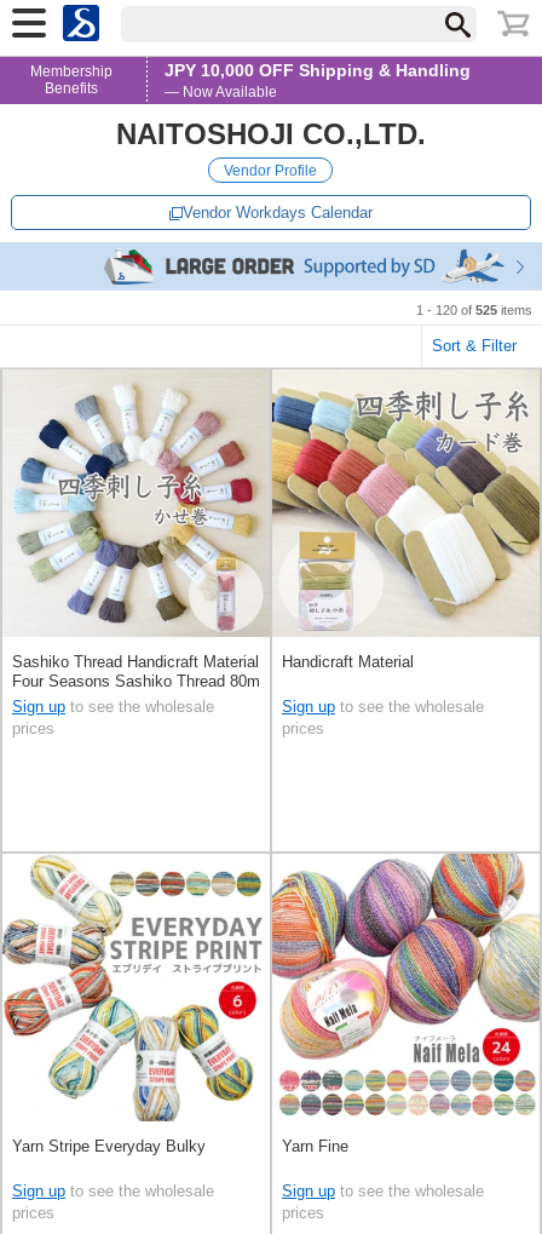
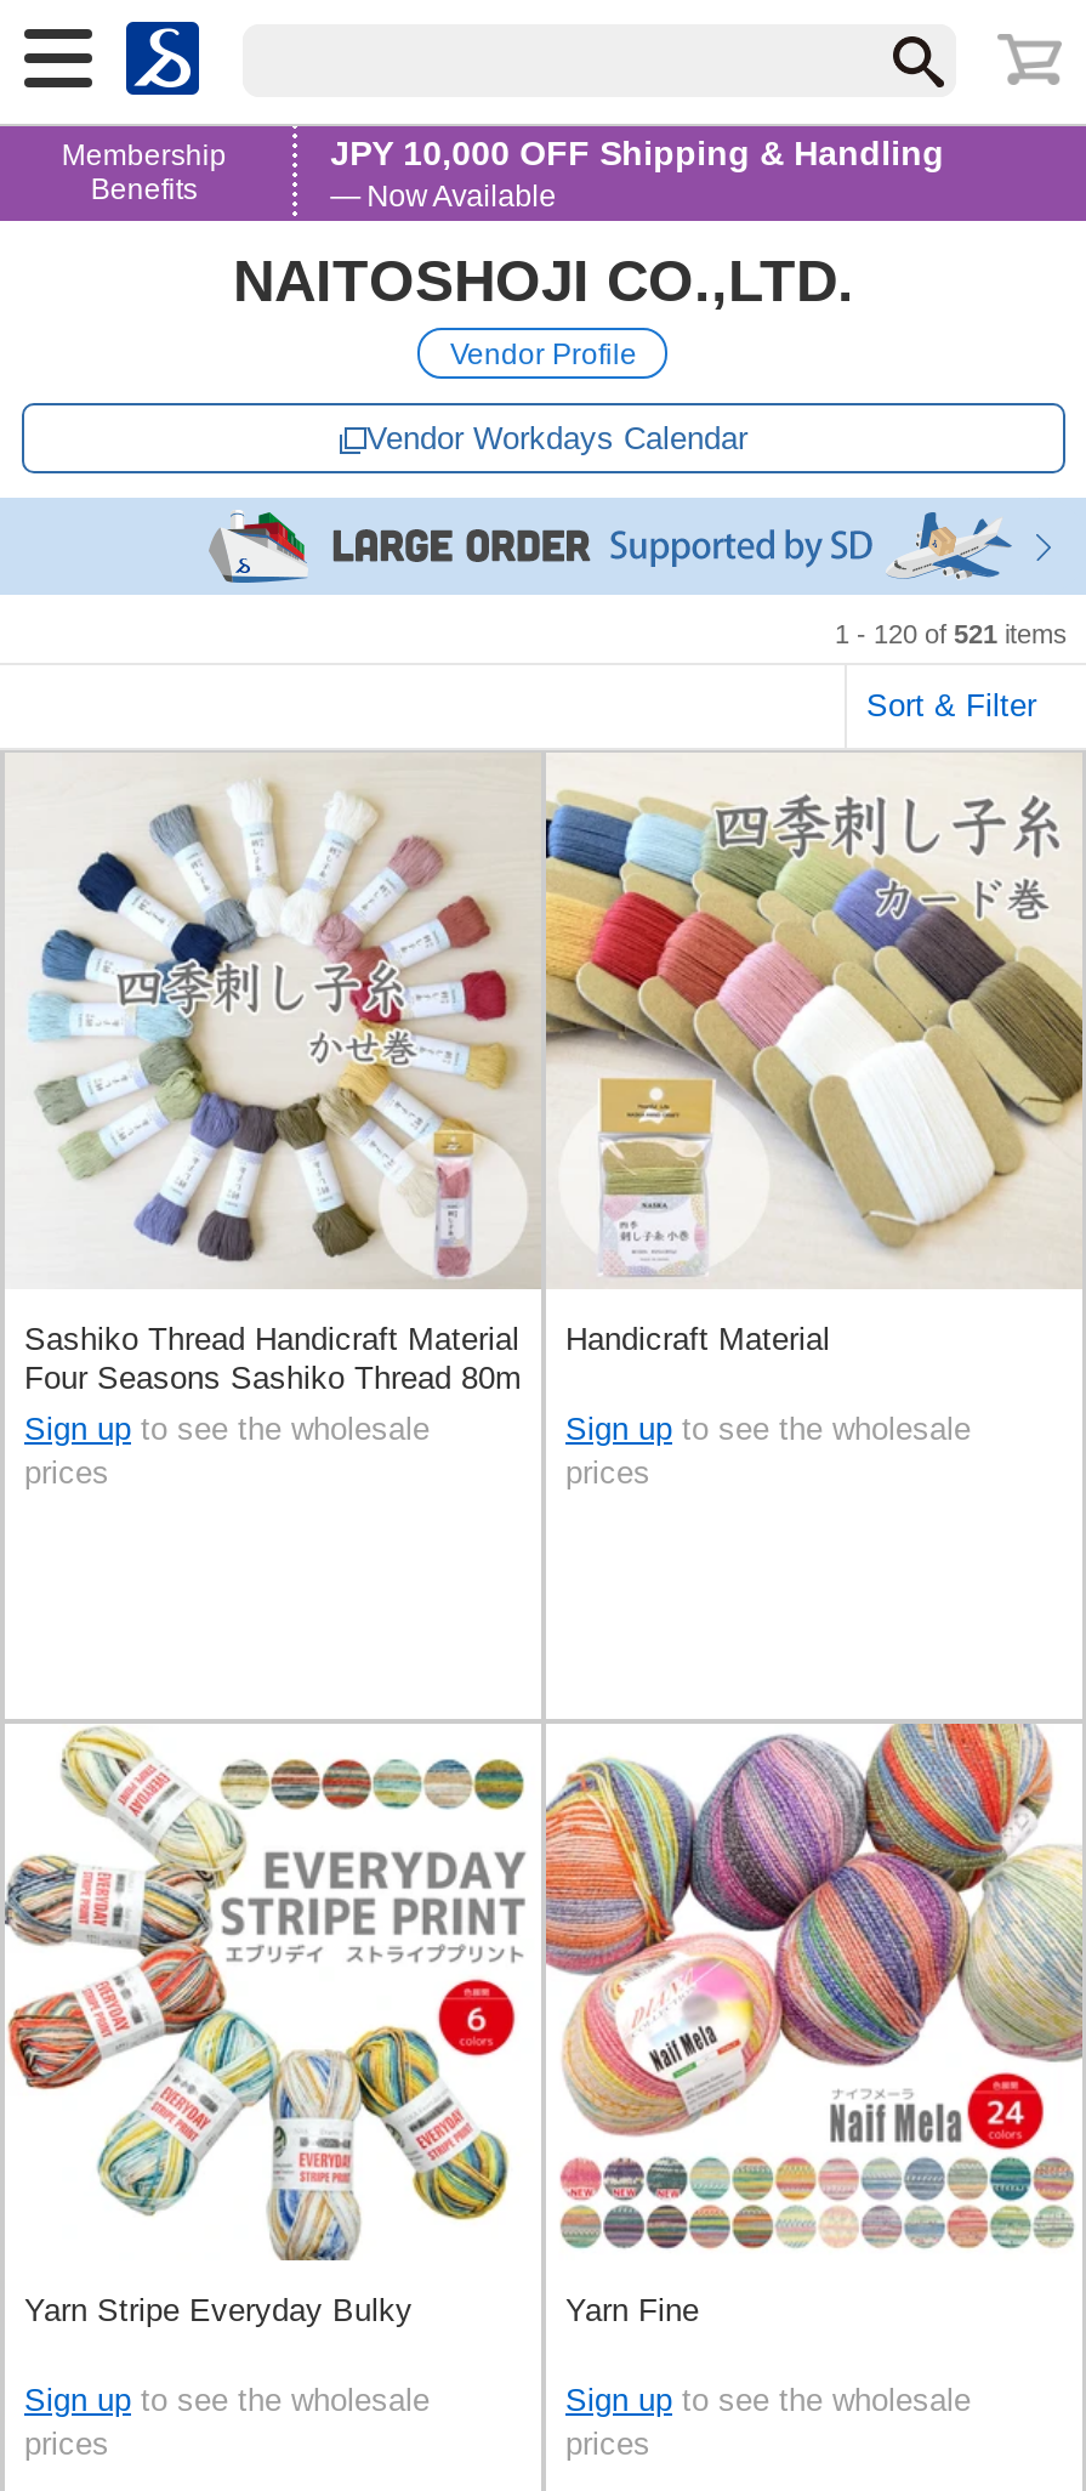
[416,303,532,317] 1 - 120 of 525 items -> [835,619,1068,648] 1 - 120 of 521 items

